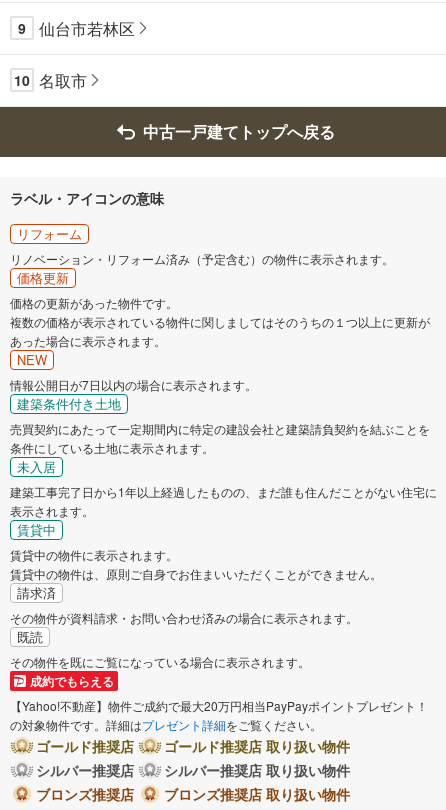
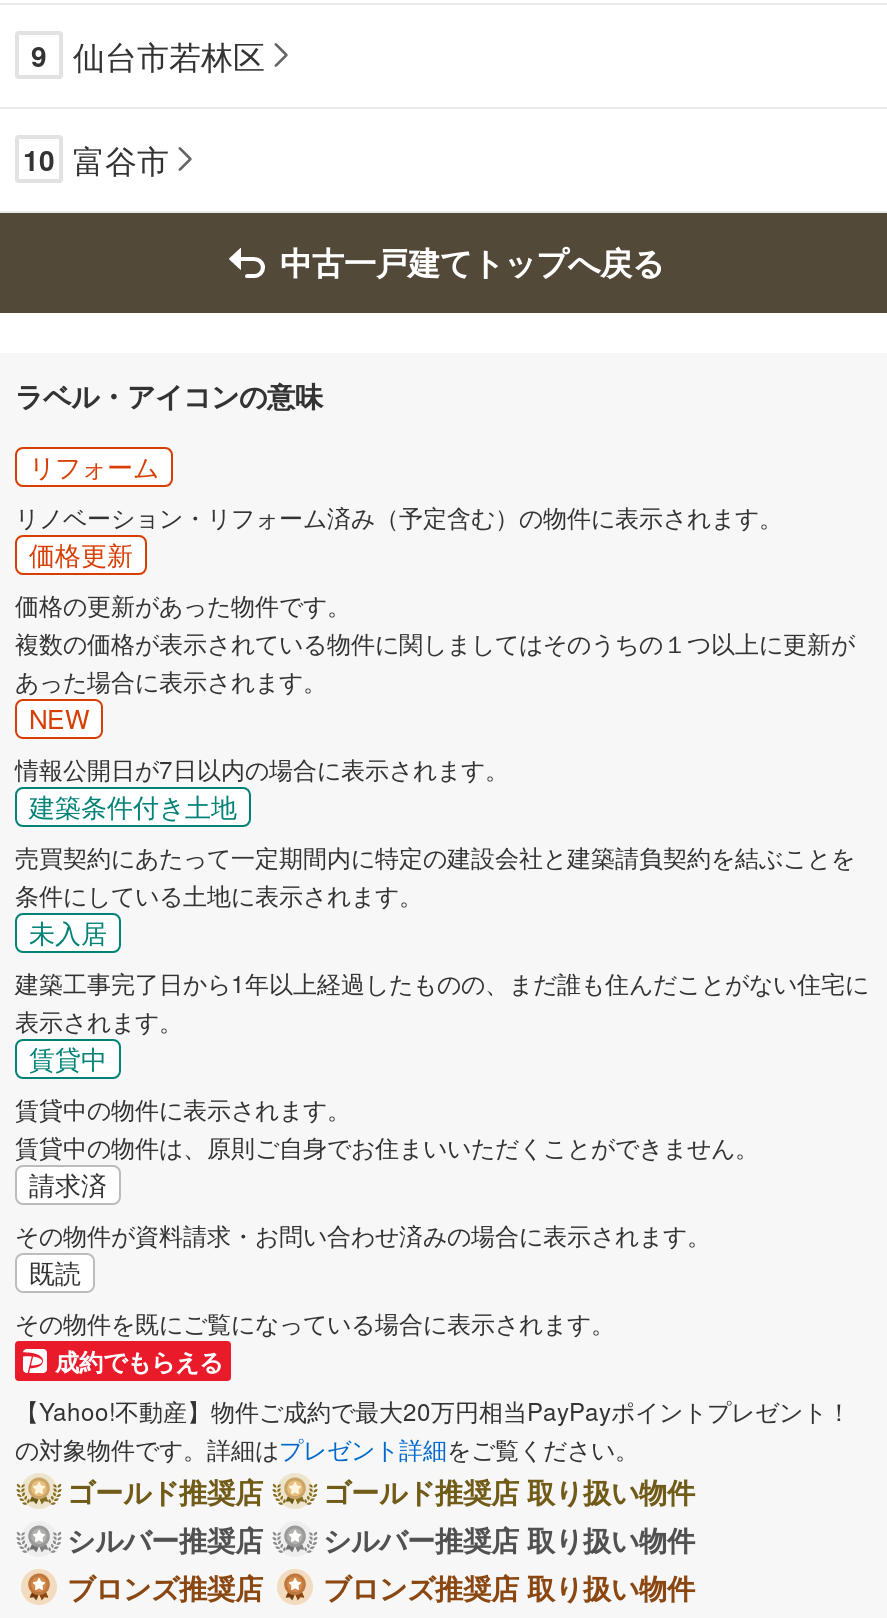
[14,69,87,92] 10 名取市 -> [23,137,169,183] 10 富谷市

